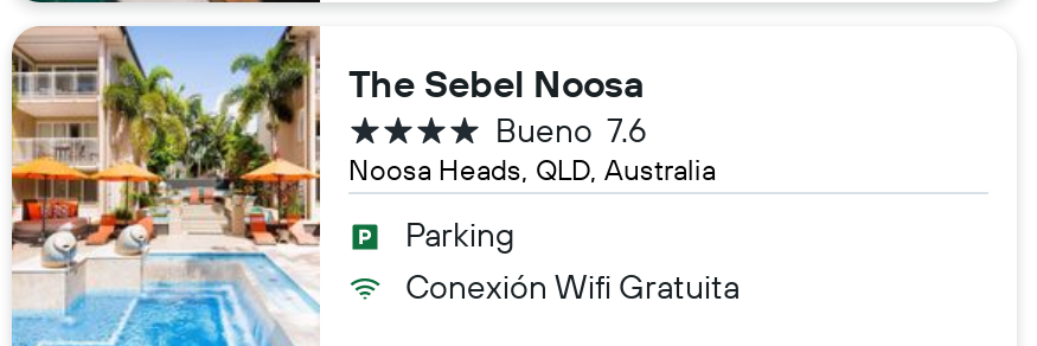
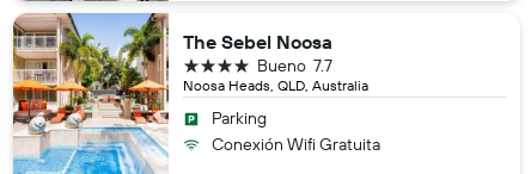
[607,108,647,150] 7.6 -> [313,54,332,76] 7.7

